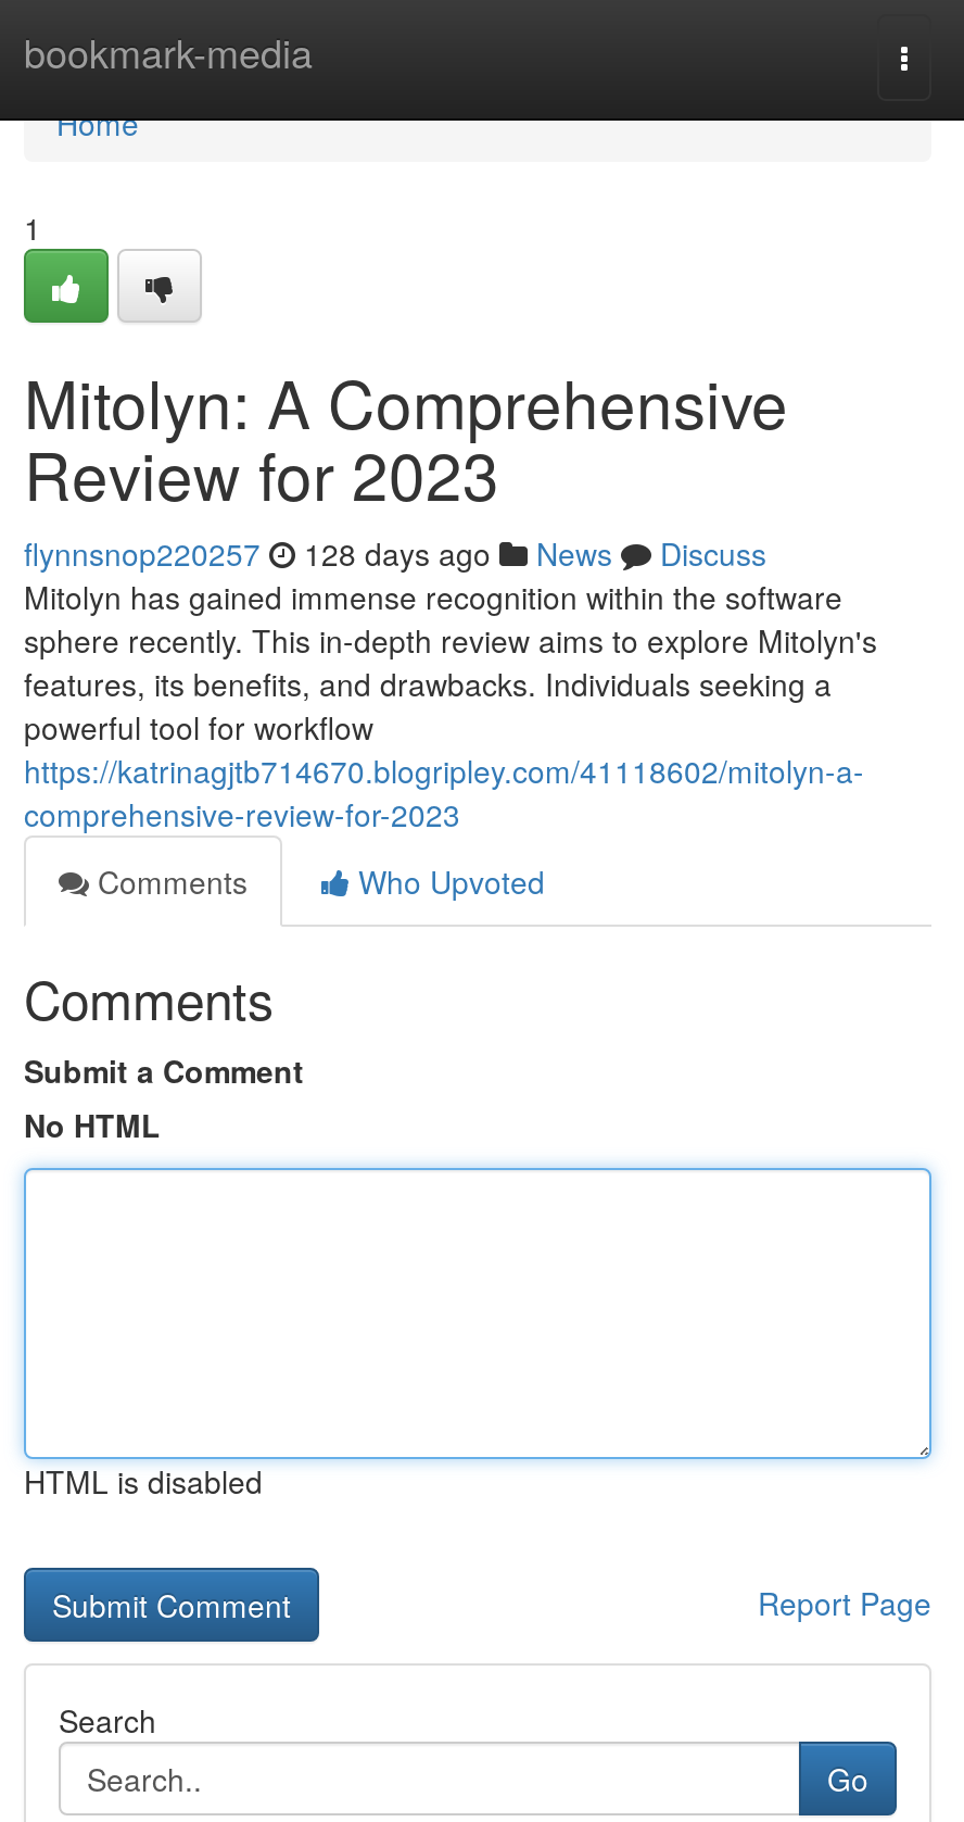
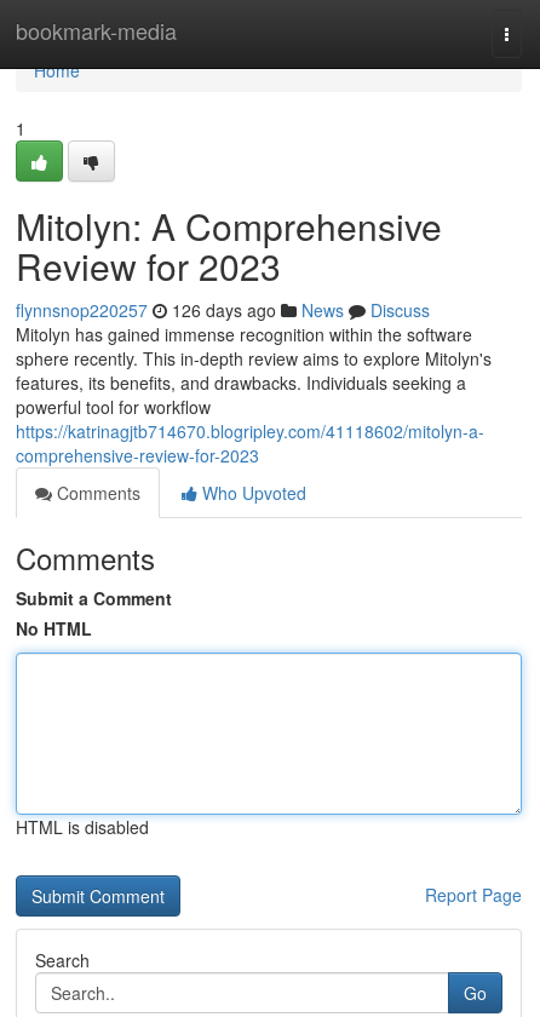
[24,531,766,575] flynnsnop220257 128 days ago News Discuss -> [16,298,430,322] flynnsnop220257 126 days ago News Discuss

